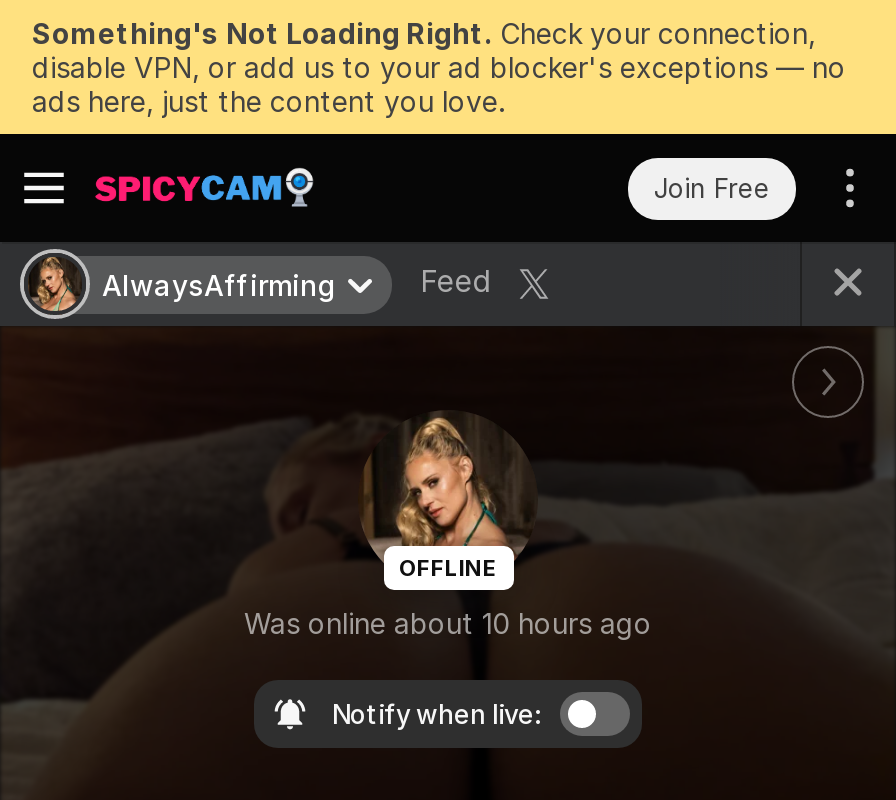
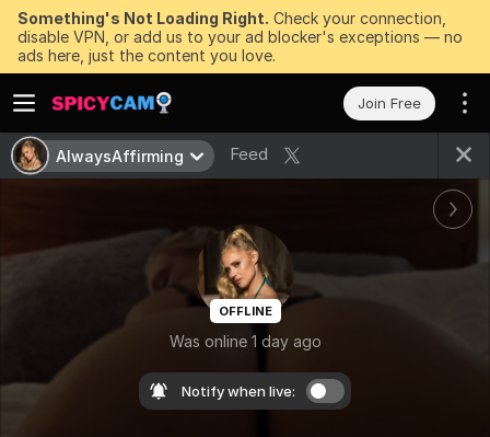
[244,605,652,639] Was online about 10 hours ago -> [169,331,321,350] Was online 1 day ago

